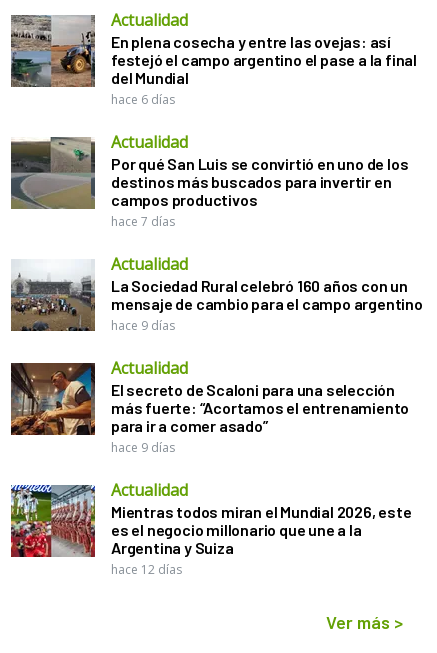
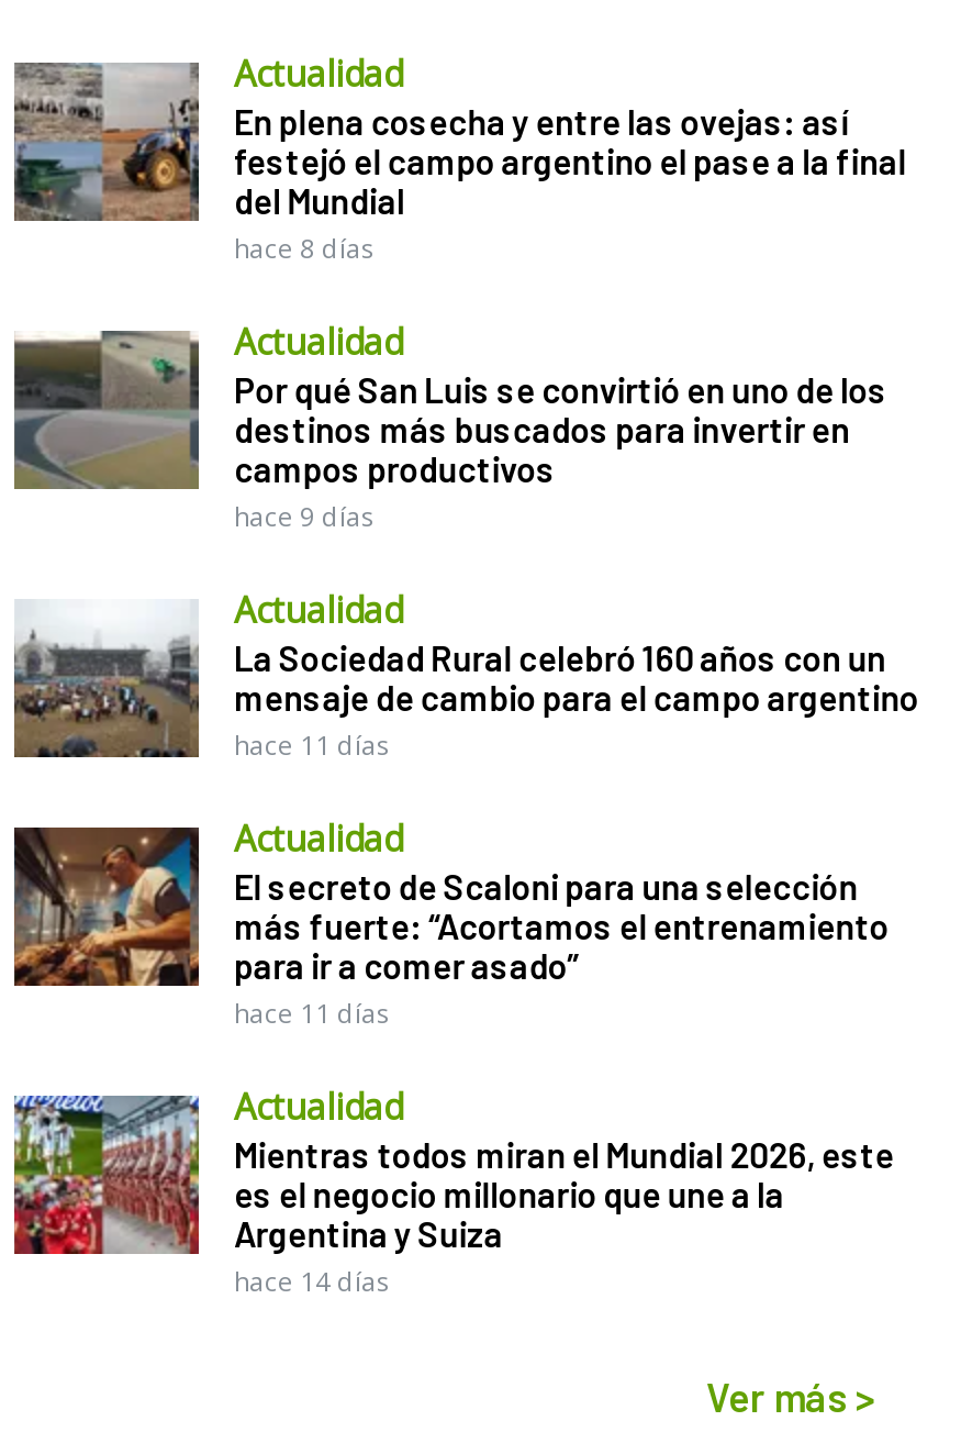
[111,91,175,108] hace 6 días -> [234,230,375,267] hace 8 días
[111,213,175,230] hace 7 días -> [234,498,375,535] hace 9 días
[111,317,175,334] hace 9 días -> [234,726,390,764] hace 11 días
[111,439,175,456] hace 9 días -> [234,995,390,1032] hace 11 días
[111,561,182,578] hace 12 días -> [234,1263,390,1300] hace 14 días

